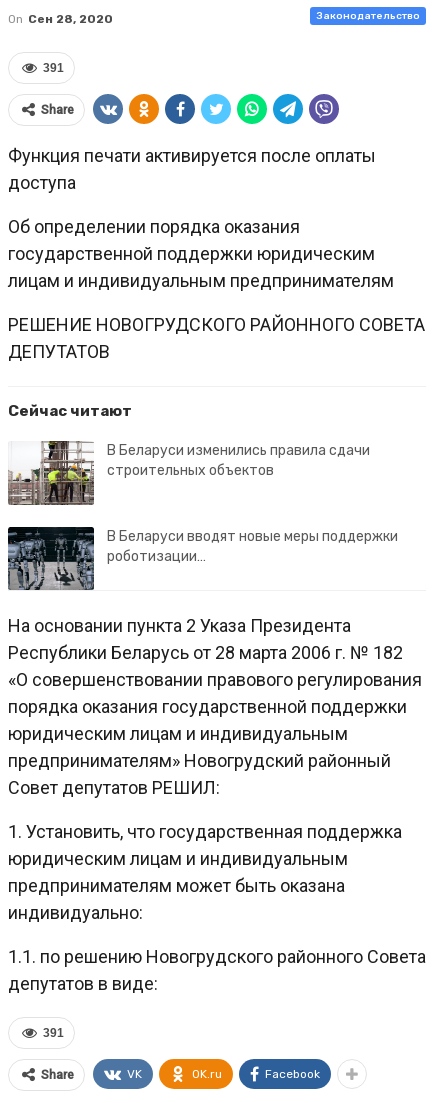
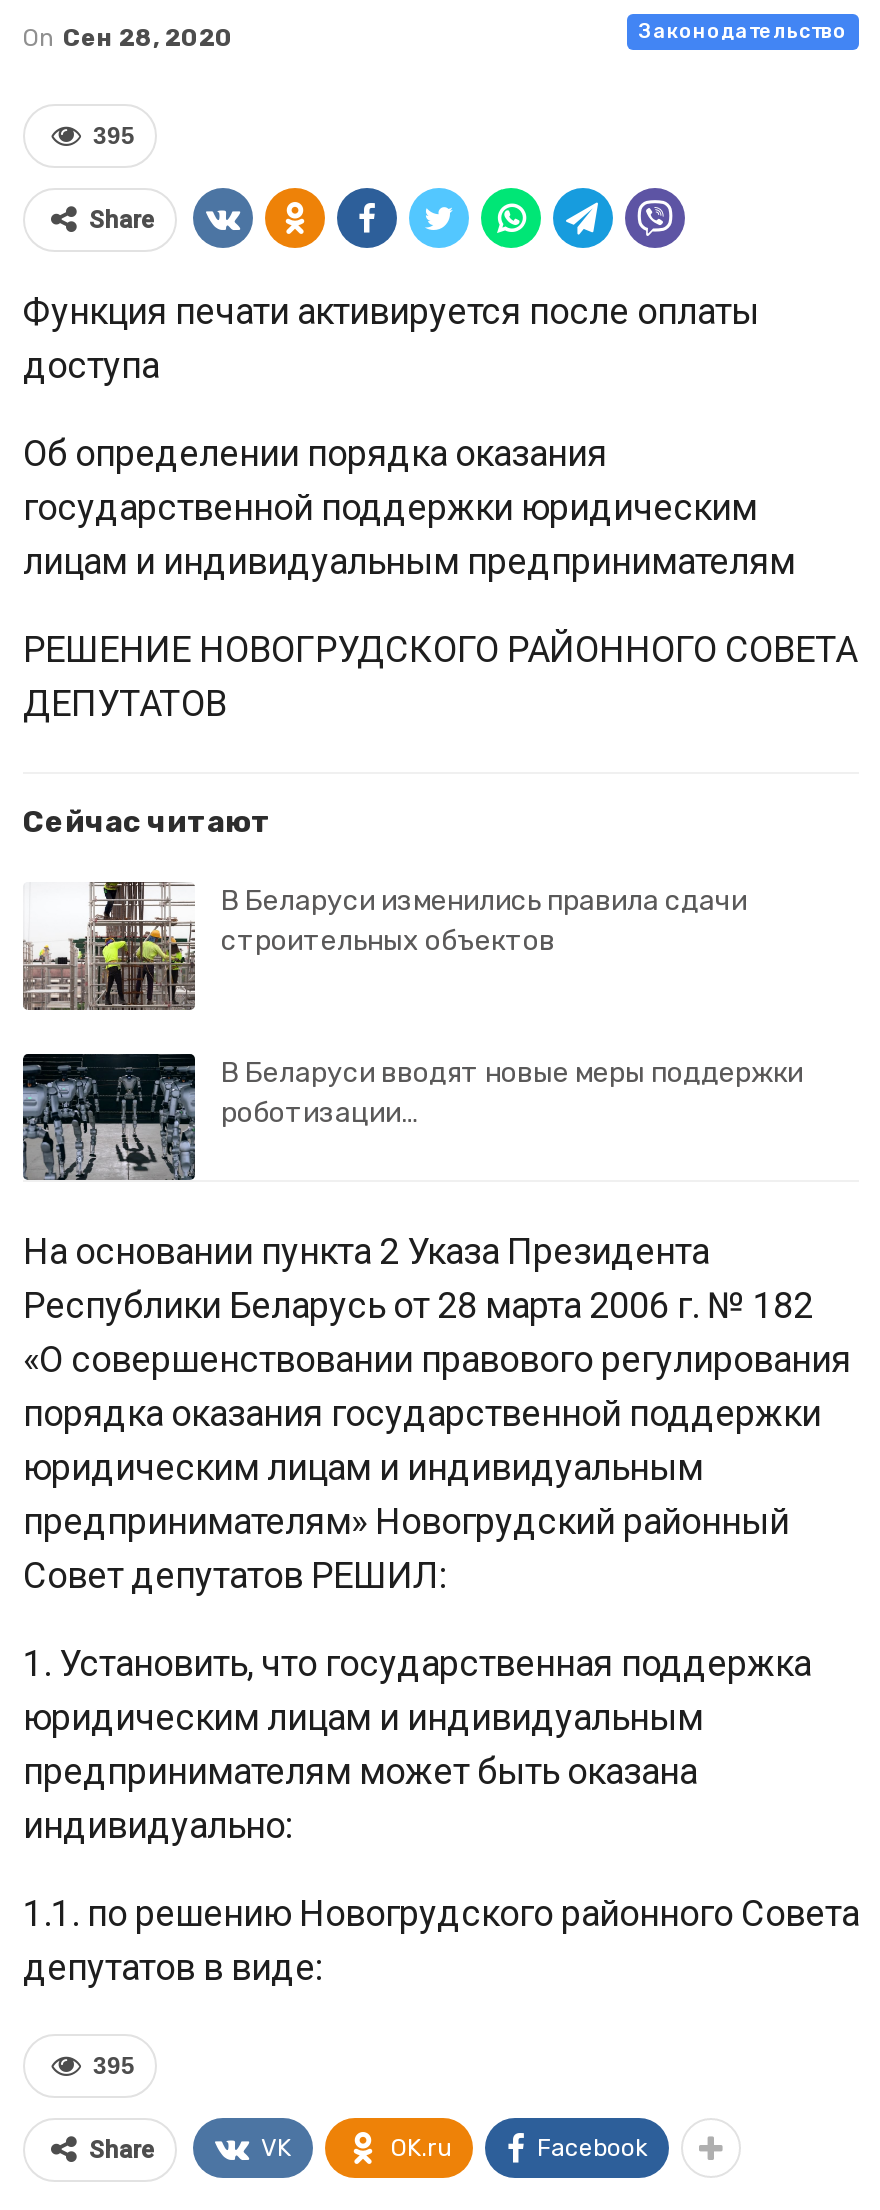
[43,61,64,75] 391 -> [93,122,135,150] 395
[43,1026,64,1040] 391 -> [93,2052,135,2080] 395

